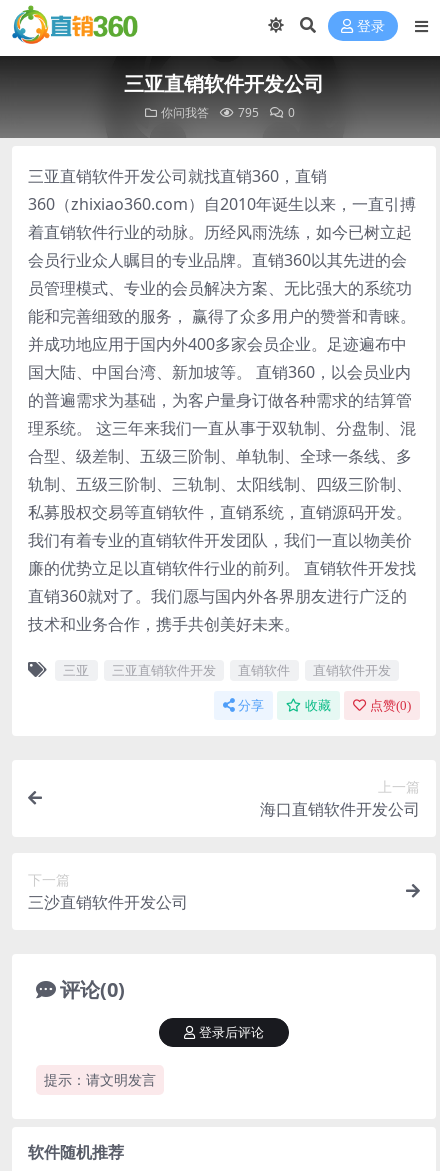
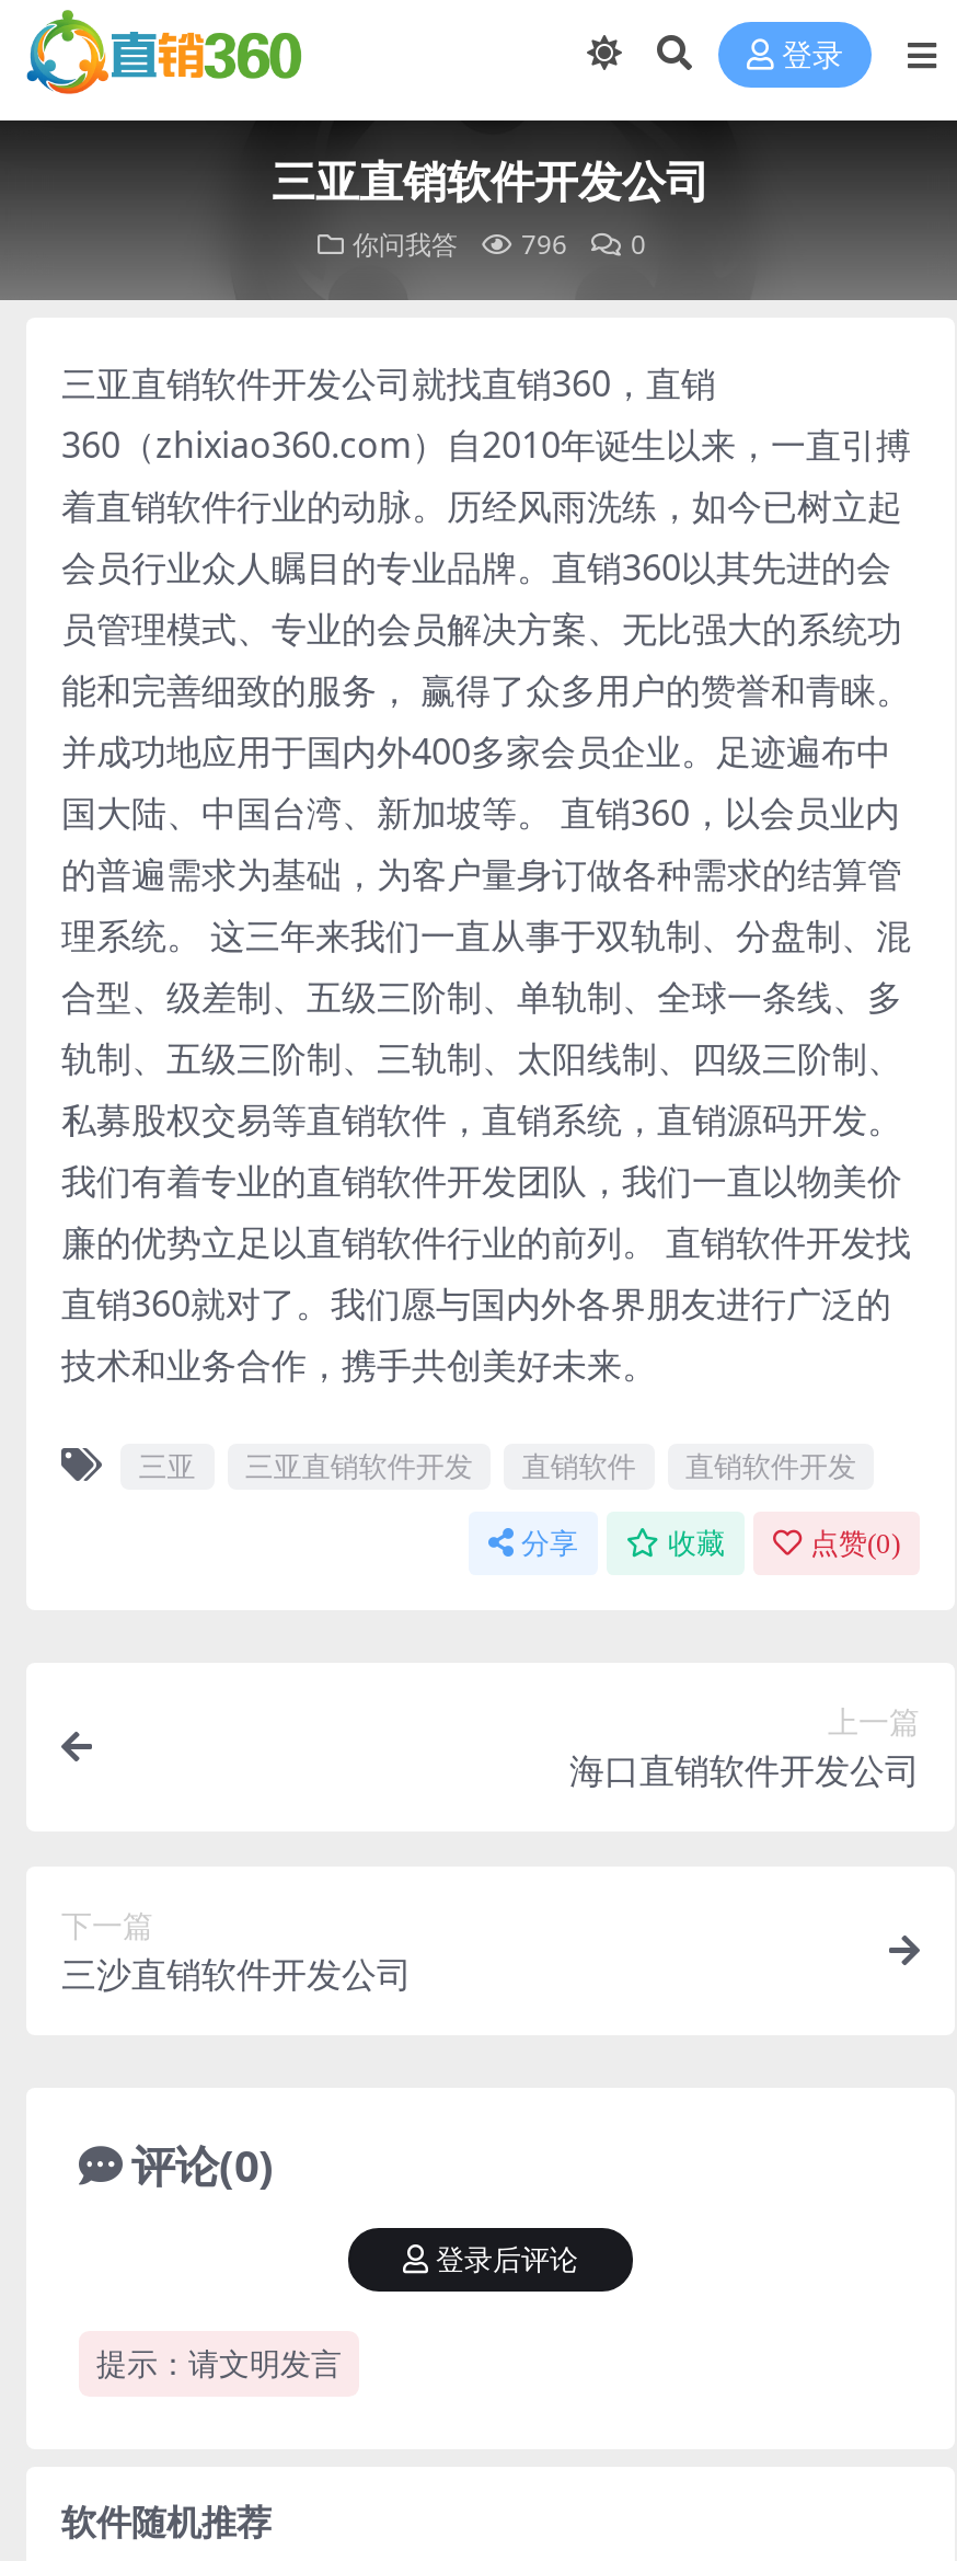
[161,104,295,121] 你问我答 795 0 -> [353,226,646,263] 你问我答 796 0

